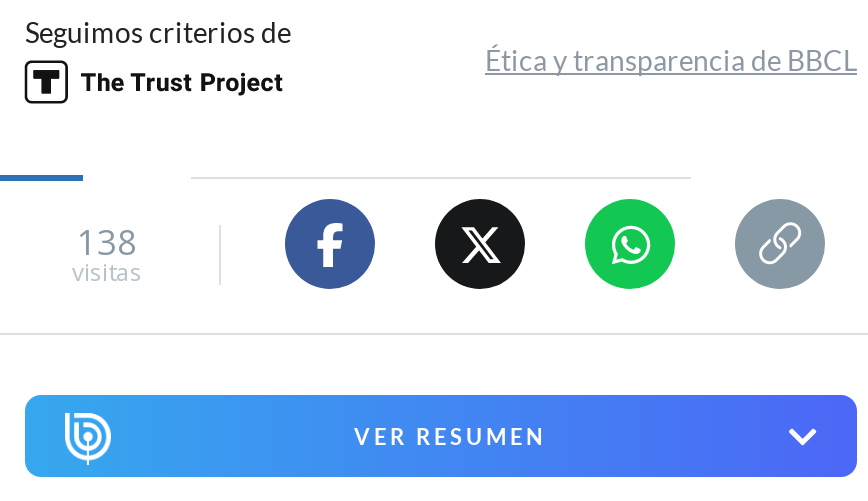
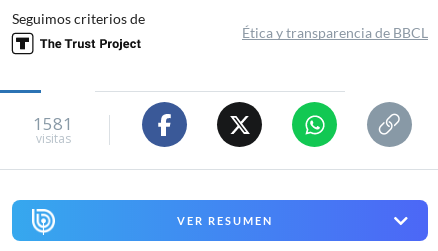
[77,219,137,265] 138 -> [33,112,73,135] 1581

